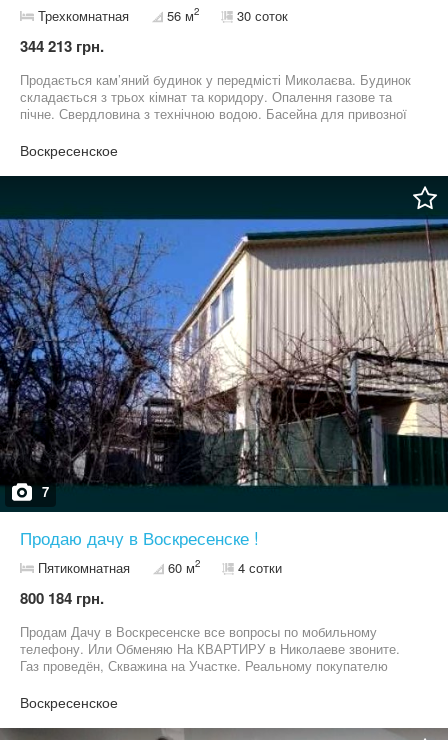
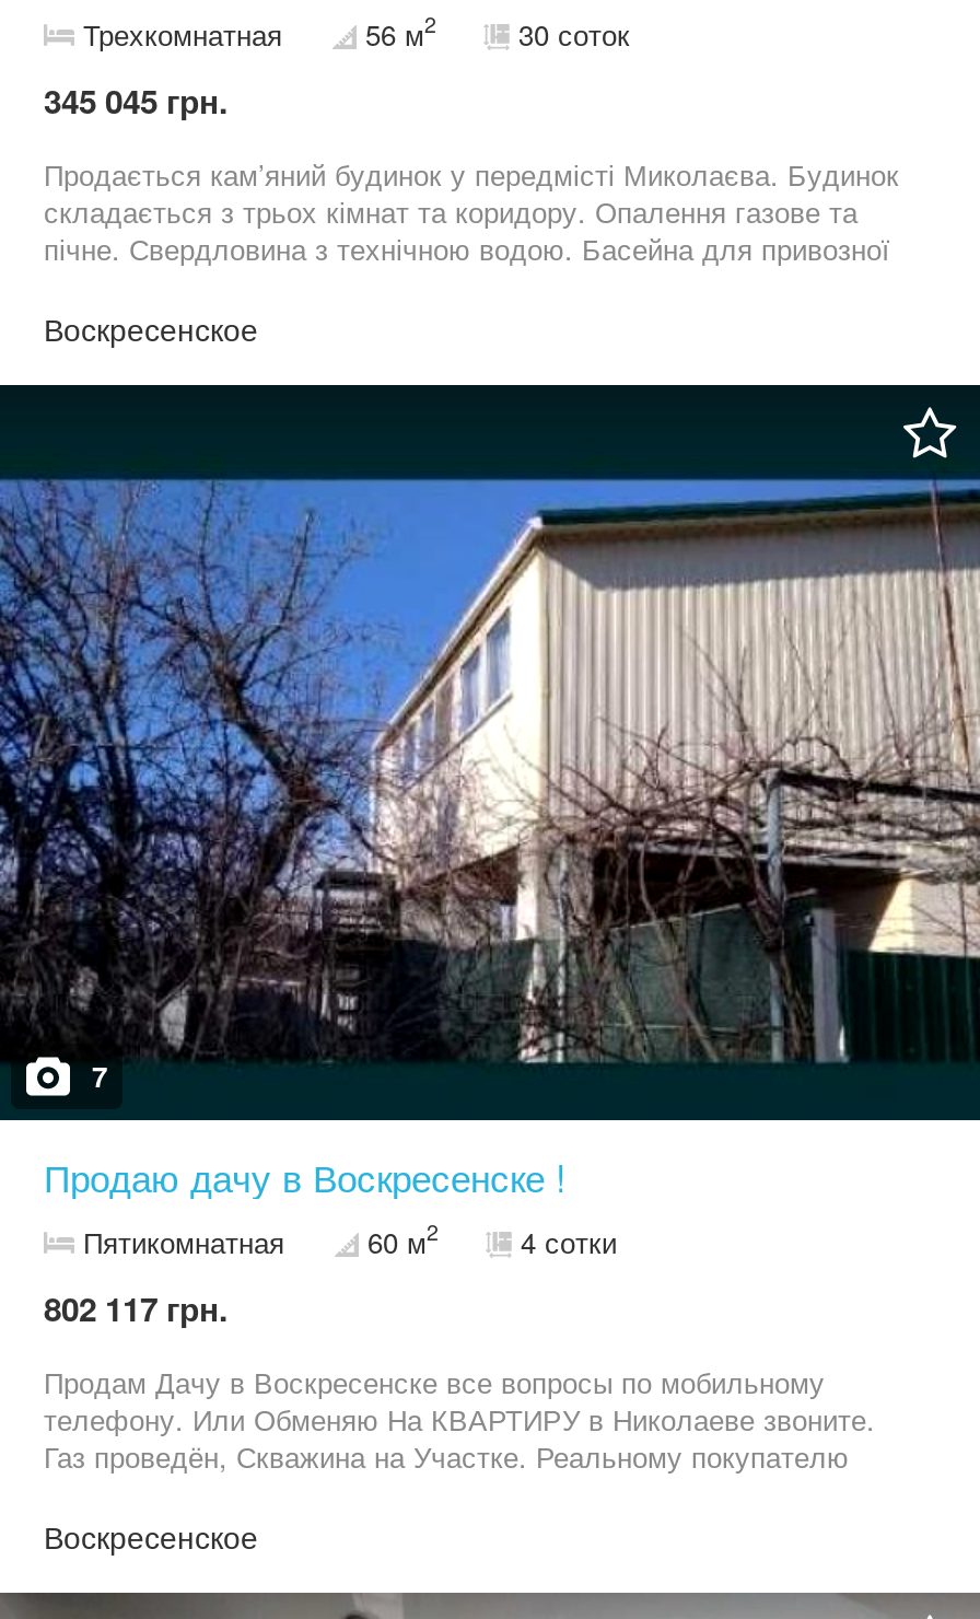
[20,35,104,57] 344 213 грн. -> [44,77,227,125] 345 045 грн.
[20,587,104,609] 800 184 грн. -> [44,1284,227,1332] 802 117 грн.

